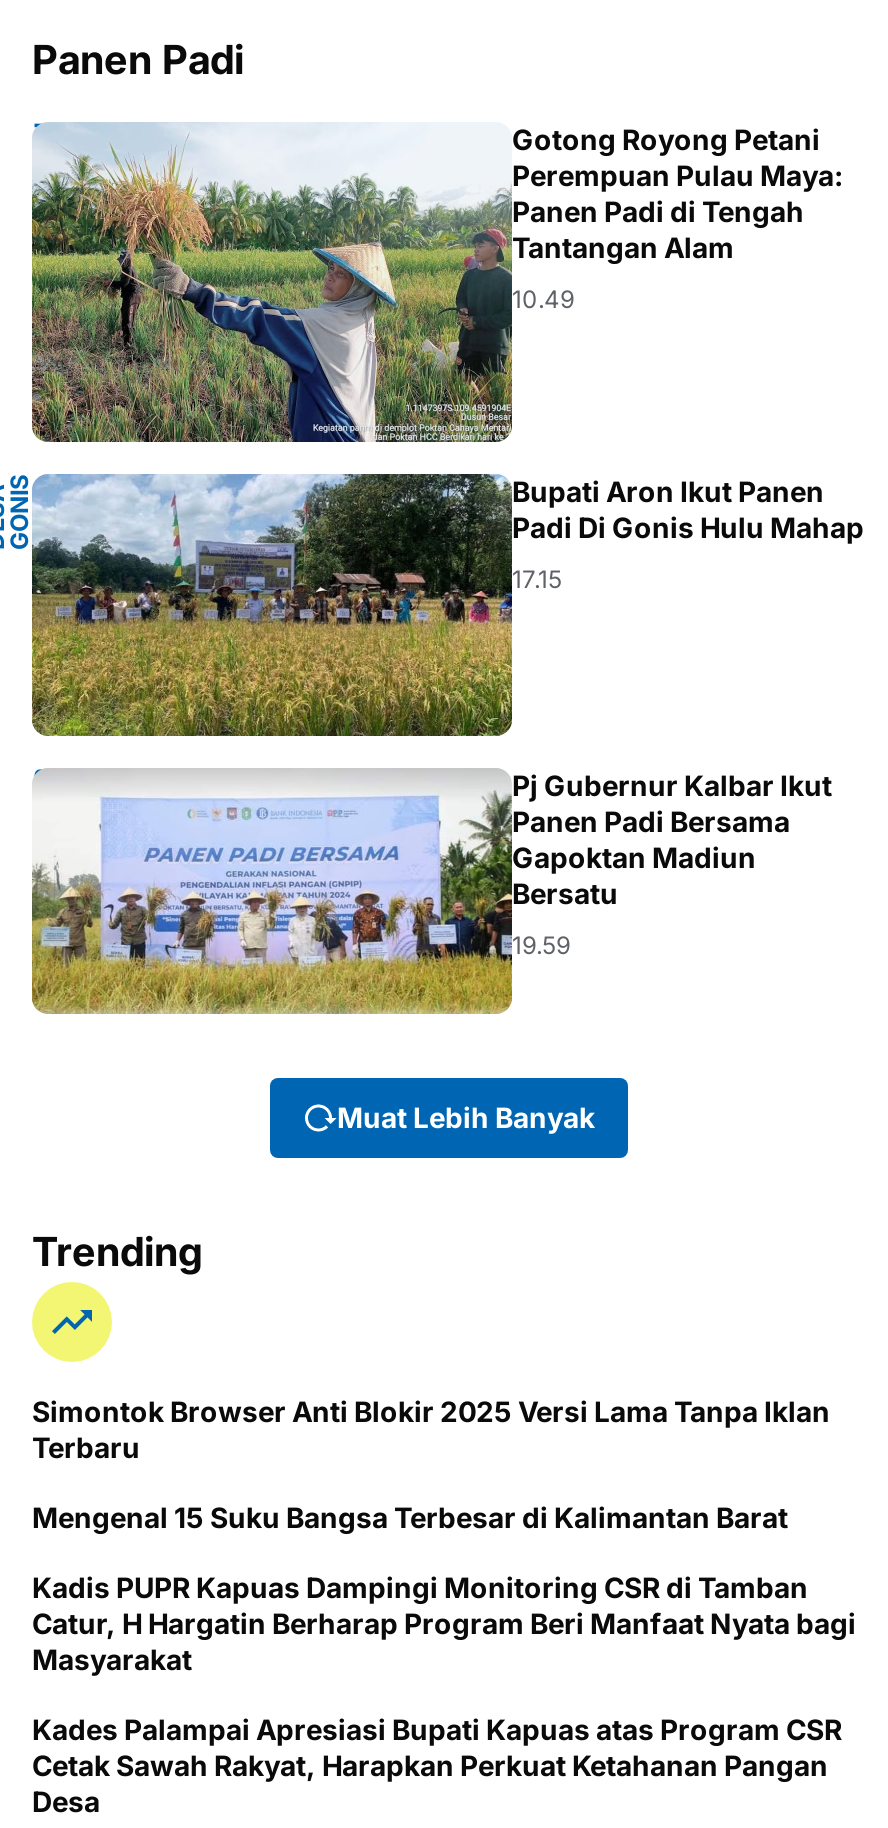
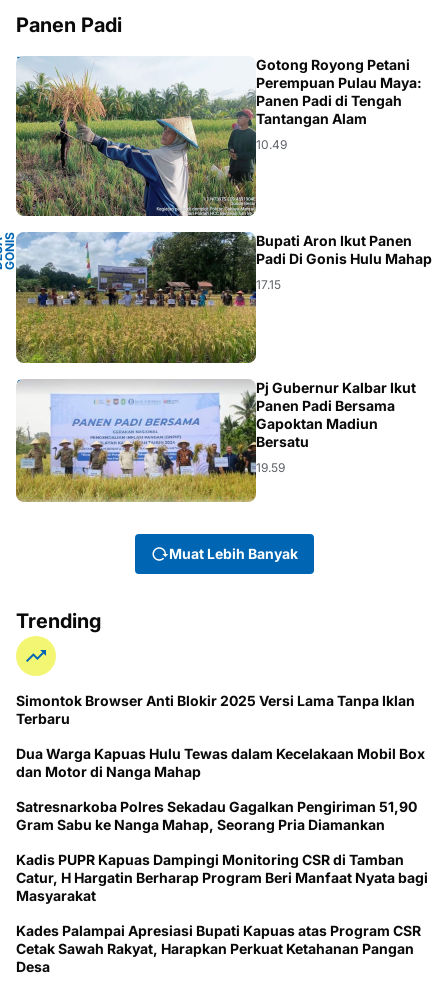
[32,1500,788,1534] Mengenal 15 Suku Bangsa Terbesar di Kalimantan Barat -> [16,745,425,833] Dua Warga Kapuas Hulu Tewas dalam Kecelakaan Mobil Box | dan Motor di Nanga Mahap | Satresnarkoba Polres Sekadau Gagalkan Pengiriman 51,90 | Gram Sabu ke Nanga Mahap, Seorang Pria Diamankan

